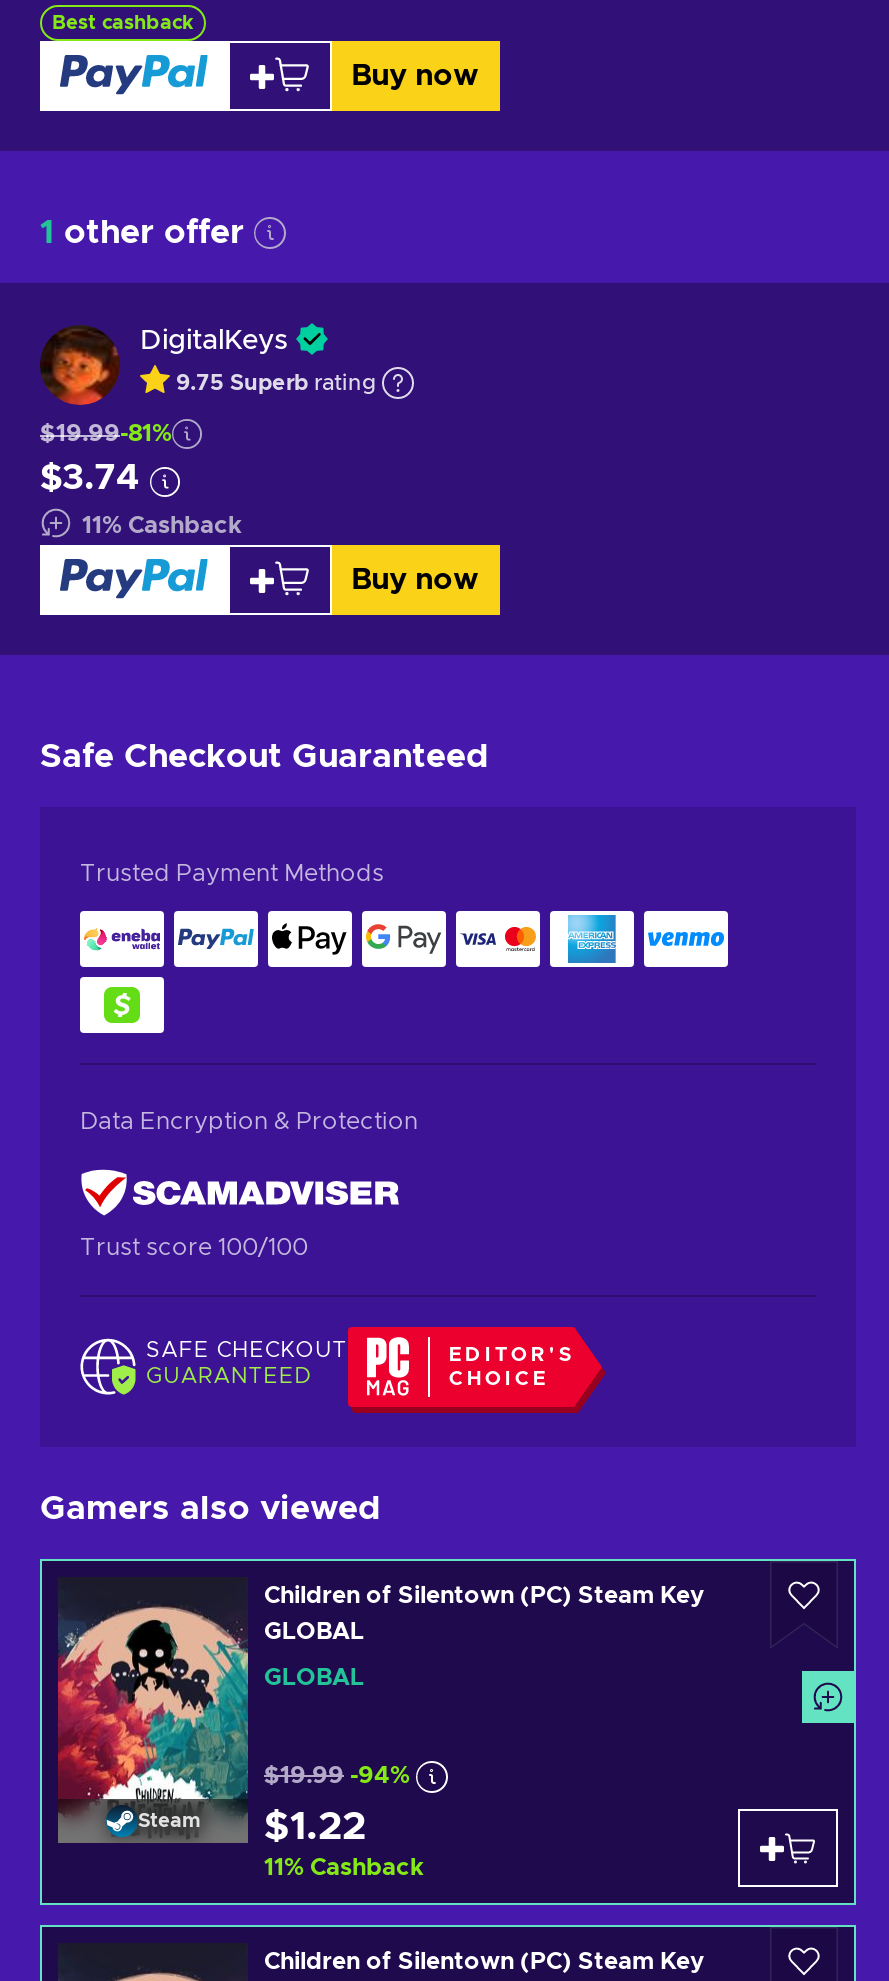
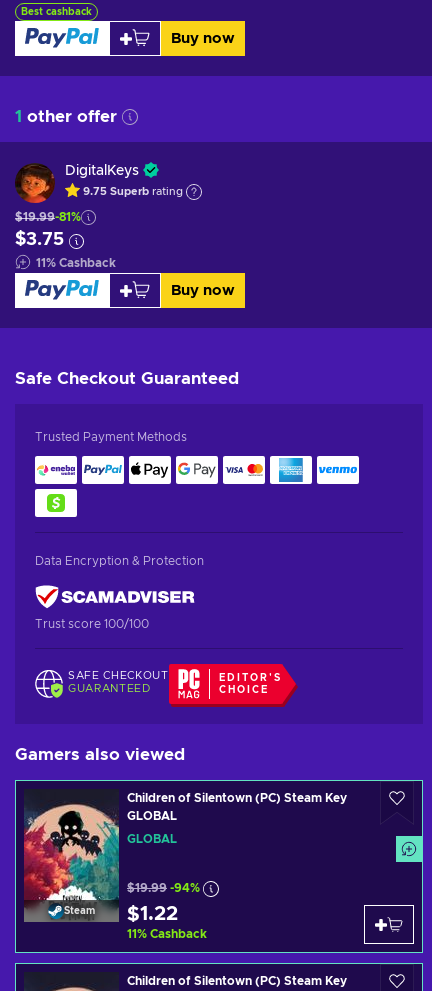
[40,460,140,496] $3.74 -> [15,231,64,249] $3.75

